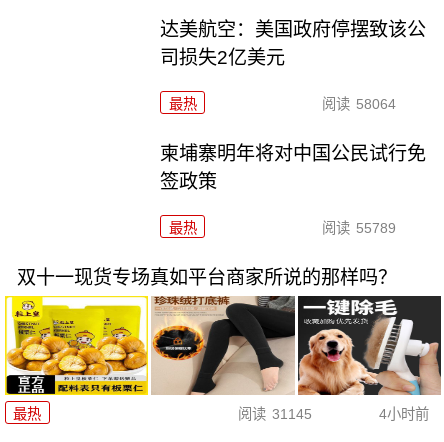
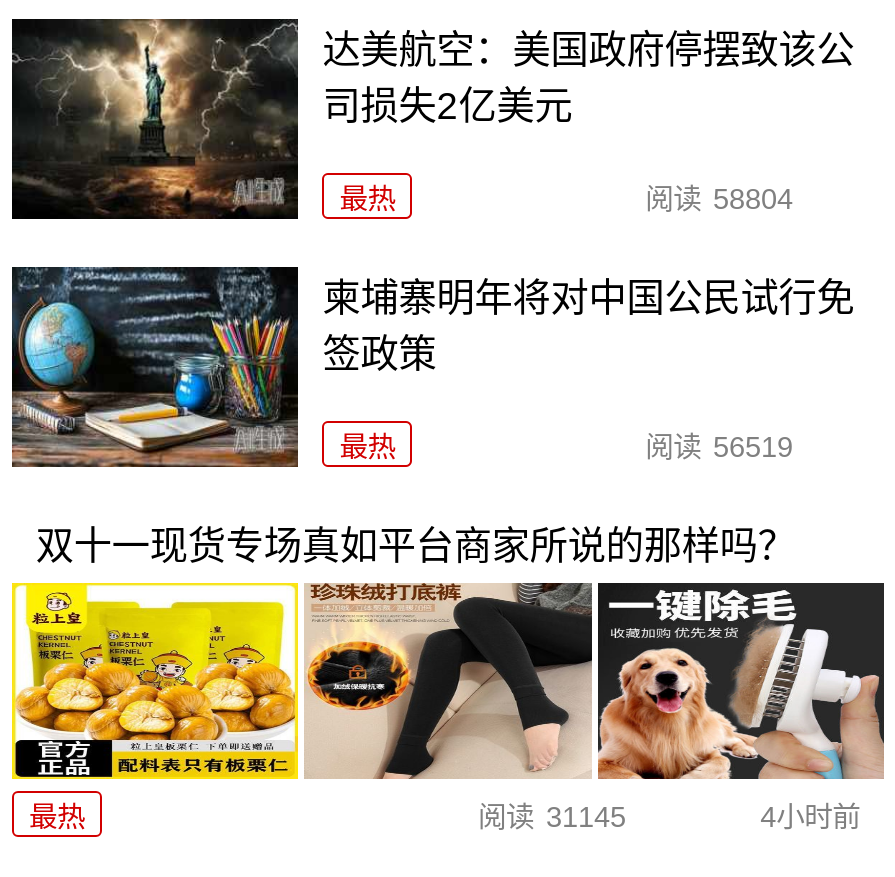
none -> [10,16,300,222] [image]
[322,96,395,112] 阅读 58064 -> [645,183,793,215] 阅读 58804
none -> [10,264,300,470] [image]
[322,220,395,236] 阅读 55789 -> [645,430,793,462] 阅读 56519

